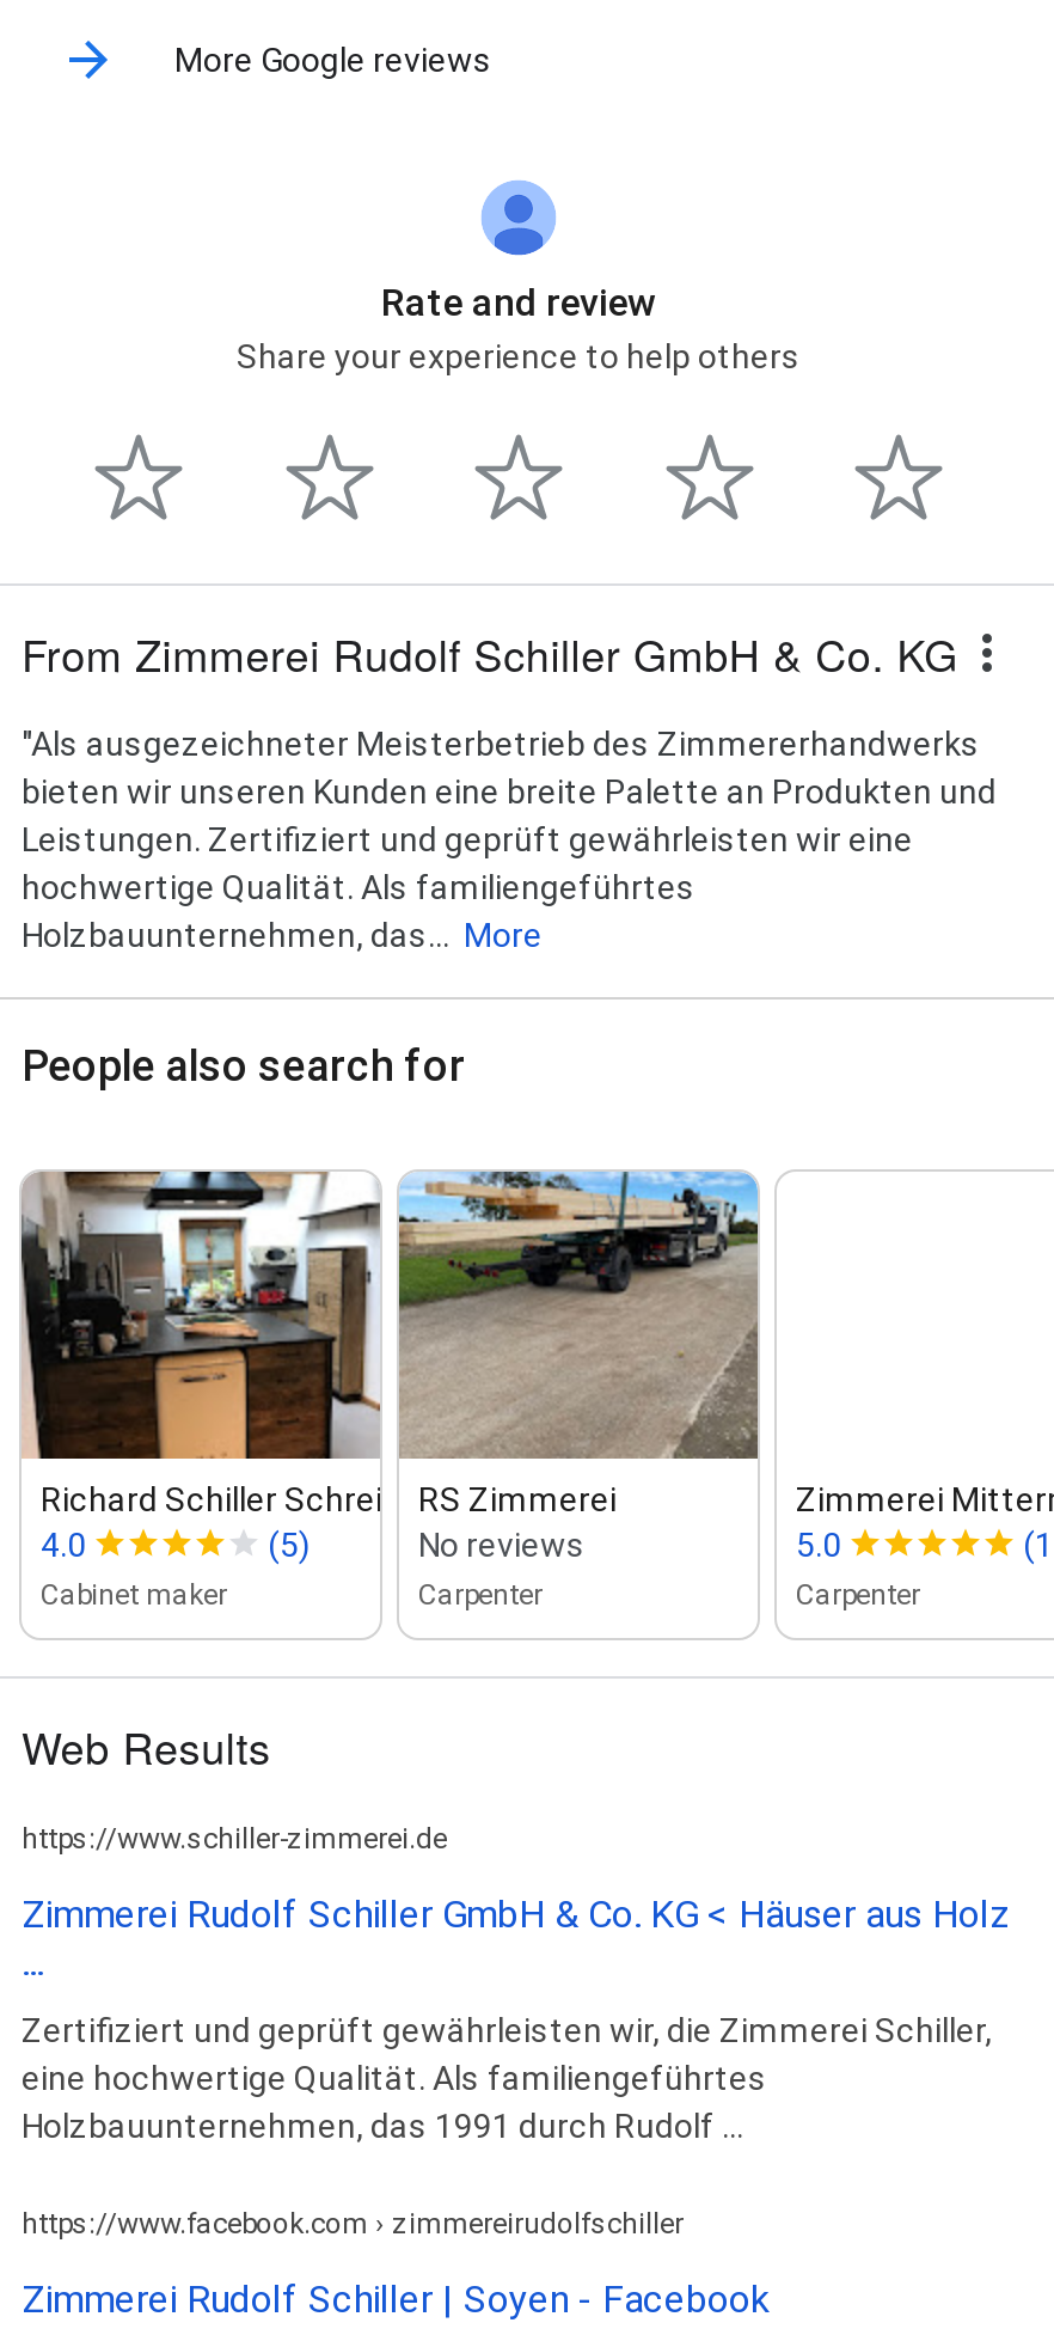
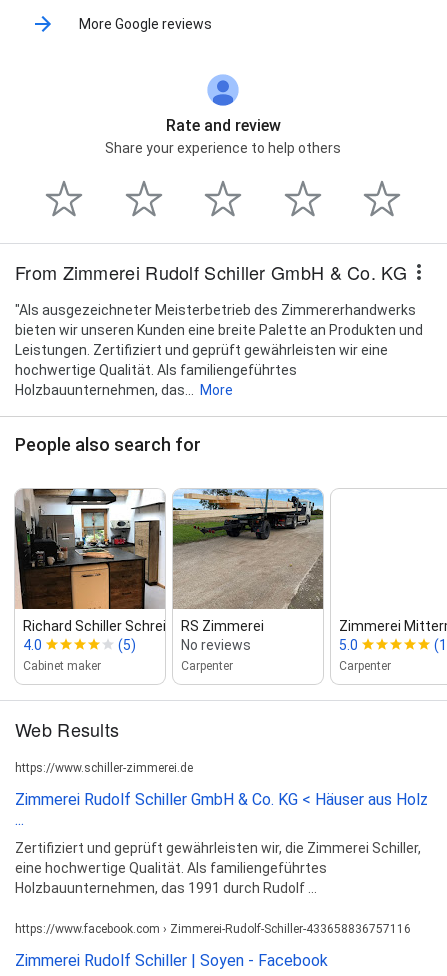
[22,2206,684,2240] https://www.facebook.com › zimmereirudolfschiller -> [15,922,411,936] https://www.facebook.com › Zimmerei-Rudolf-Schiller-433658836757116

